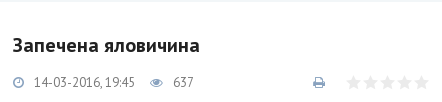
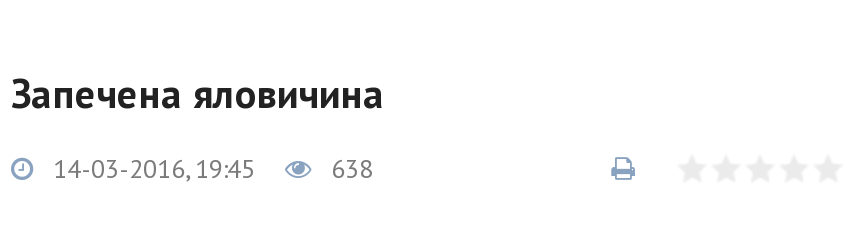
[173,74,194,91] 637 -> [331,152,373,186] 638

